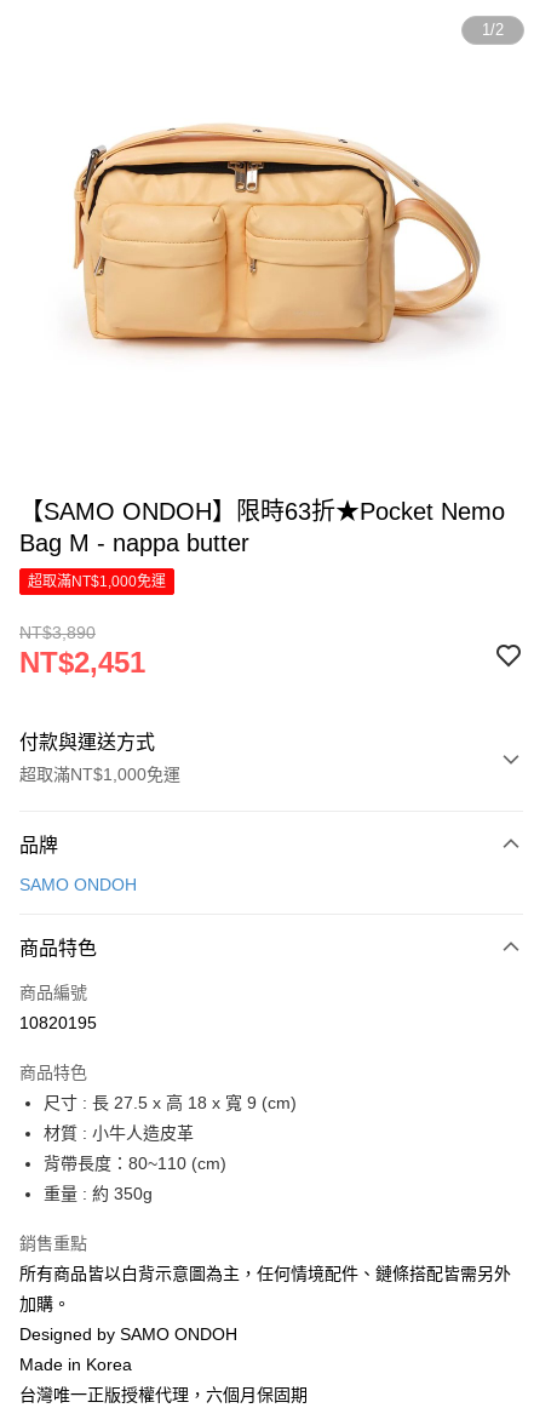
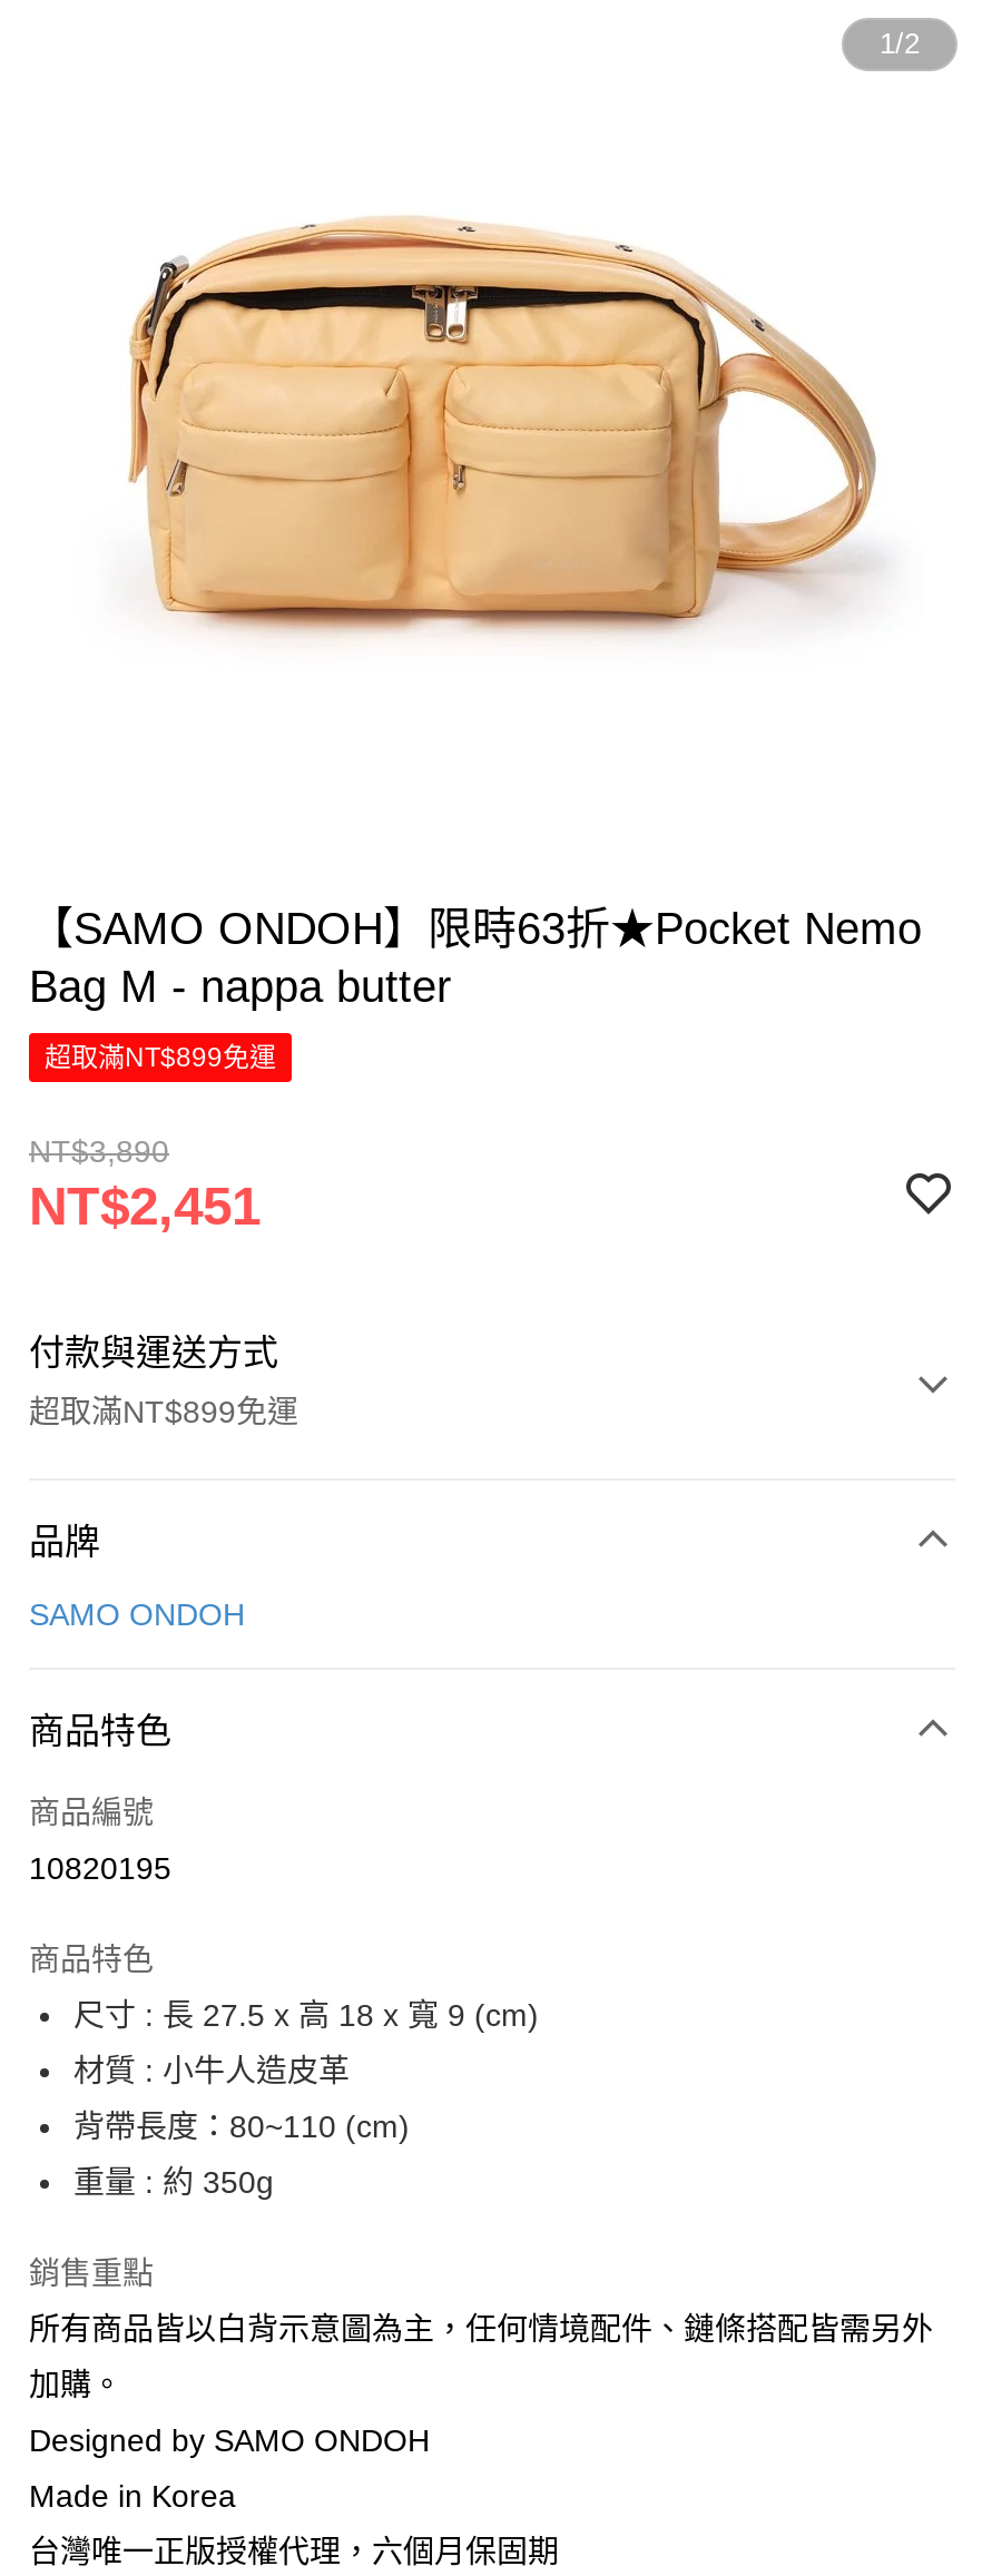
[28,573,166,590] 超取滿NT$1,000免運 -> [45,1042,276,1073] 超取滿NT$899免運
[19,765,180,784] 超取滿NT$1,000免運 -> [29,1394,298,1429] 超取滿NT$899免運

